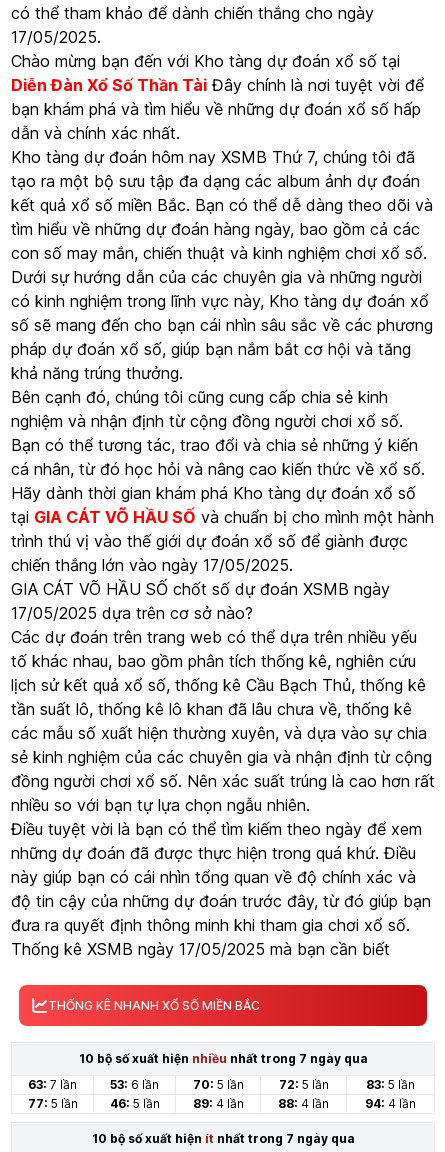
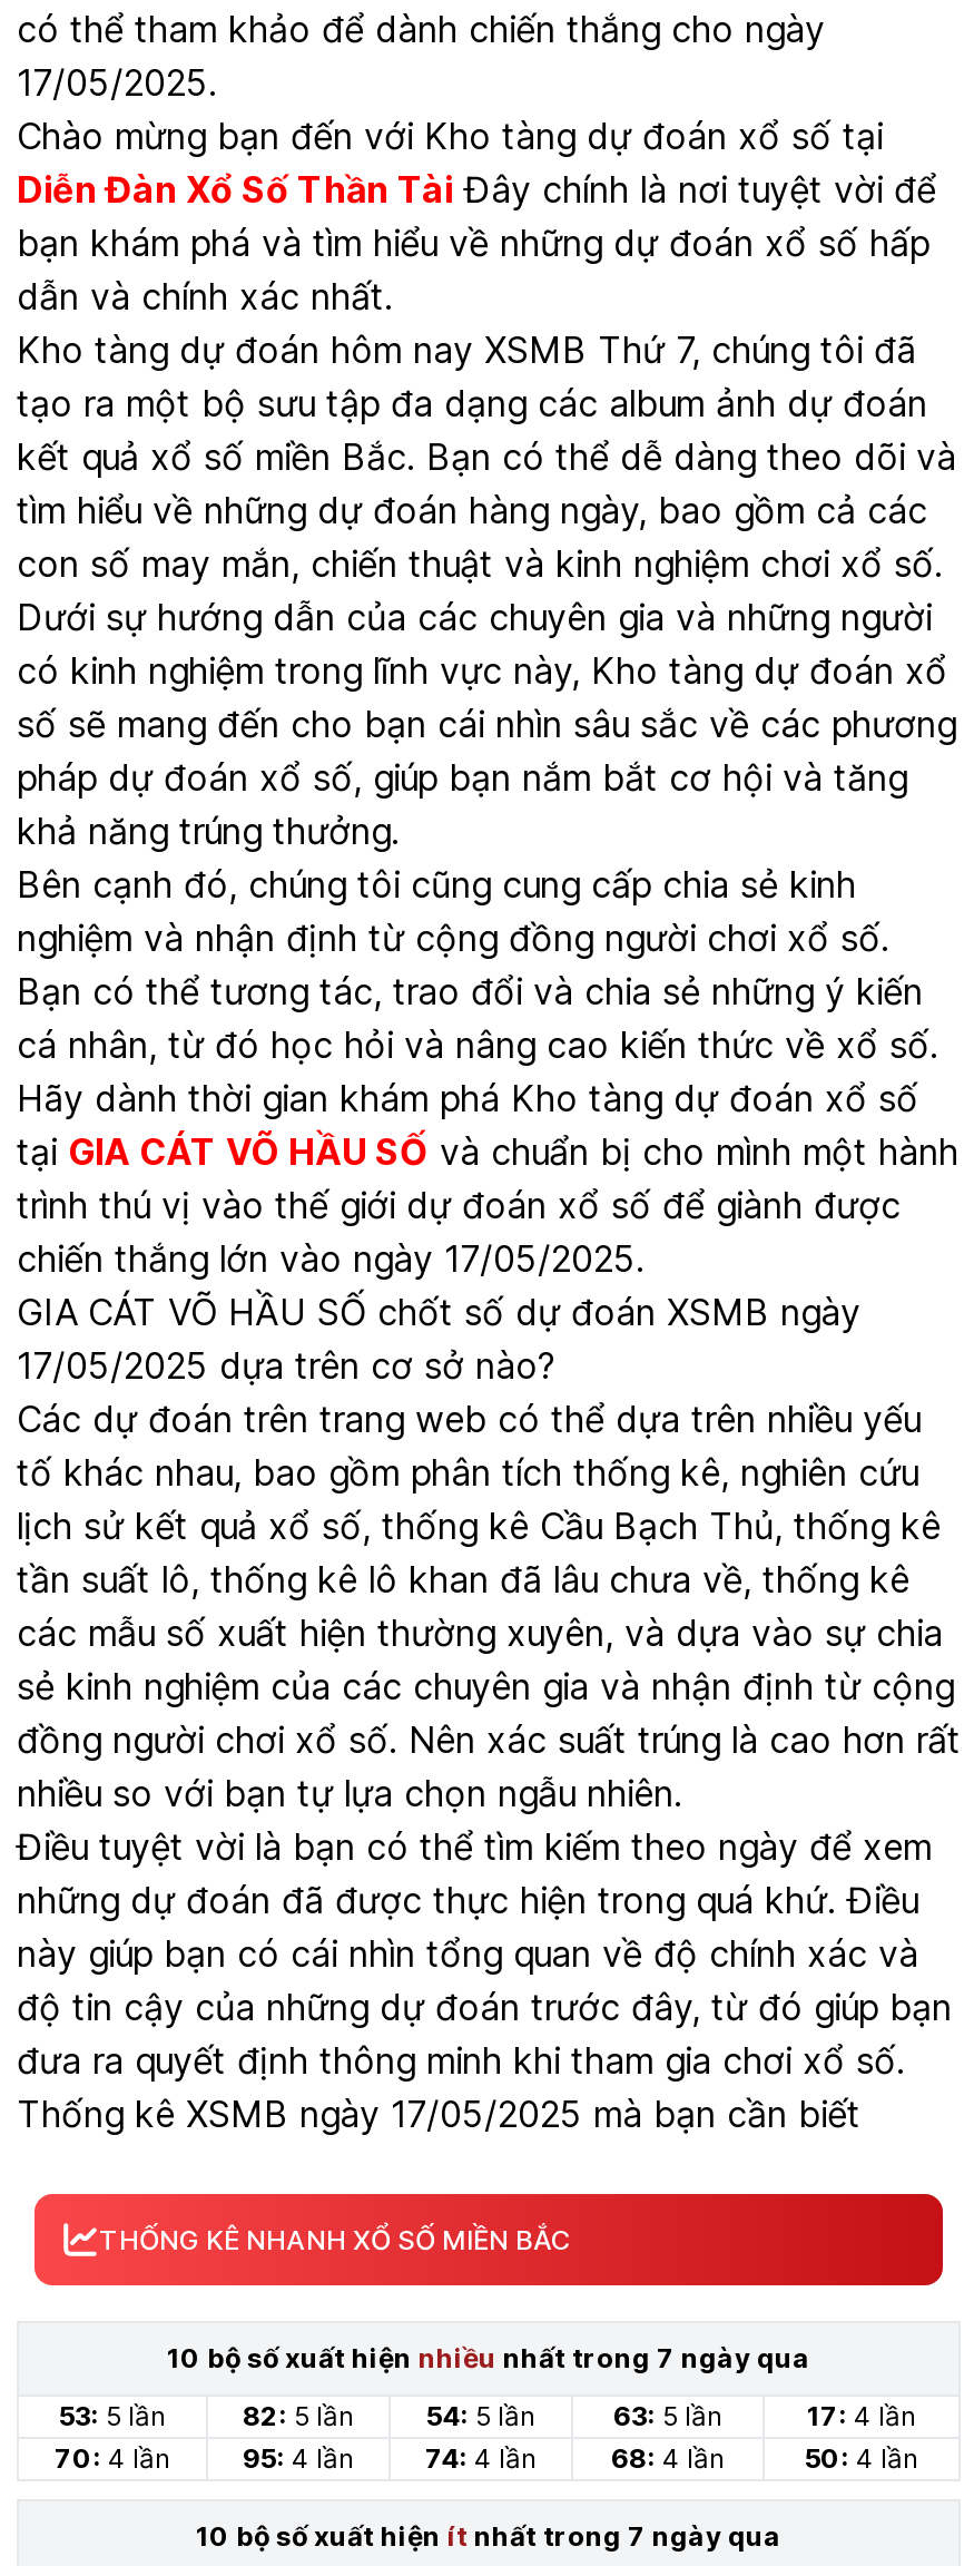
[28,1077,77,1092] 63: 7 lần -> [59,2399,166,2433] 53: 5 lần
[110,1077,159,1092] 53: 6 lần -> [243,2399,354,2433] 82: 5 lần
[192,1077,243,1092] 70: 5 lần -> [426,2399,535,2433] 54: 5 lần
[278,1077,328,1092] 72: 5 lần -> [613,2399,722,2433] 63: 5 lần
[366,1077,415,1092] 83: 5 lần -> [807,2399,916,2433] 17: 4 lần
[27,1096,77,1111] 77: 5 lần -> [55,2441,170,2475] 70: 4 lần
[109,1096,159,1111] 46: 5 lần -> [243,2441,354,2475] 95: 4 lần
[192,1096,243,1111] 89: 4 lần -> [425,2441,537,2475] 74: 4 lần
[278,1096,329,1111] 88: 4 lần -> [611,2441,725,2475] 68: 4 lần
[365,1096,416,1111] 94: 4 lần -> [805,2441,918,2475] 50: 4 lần

